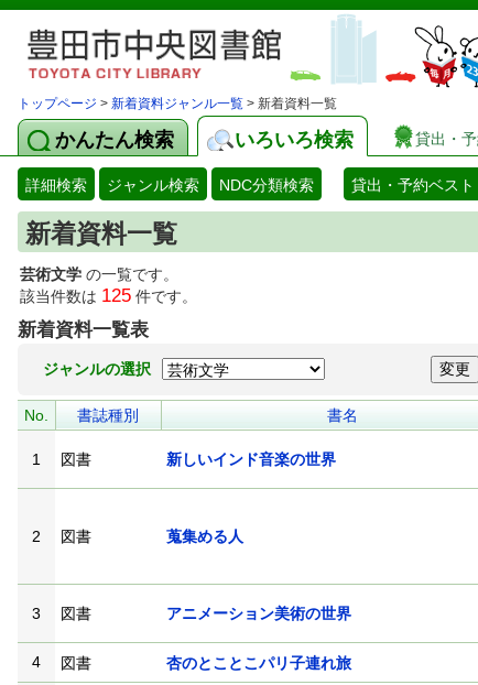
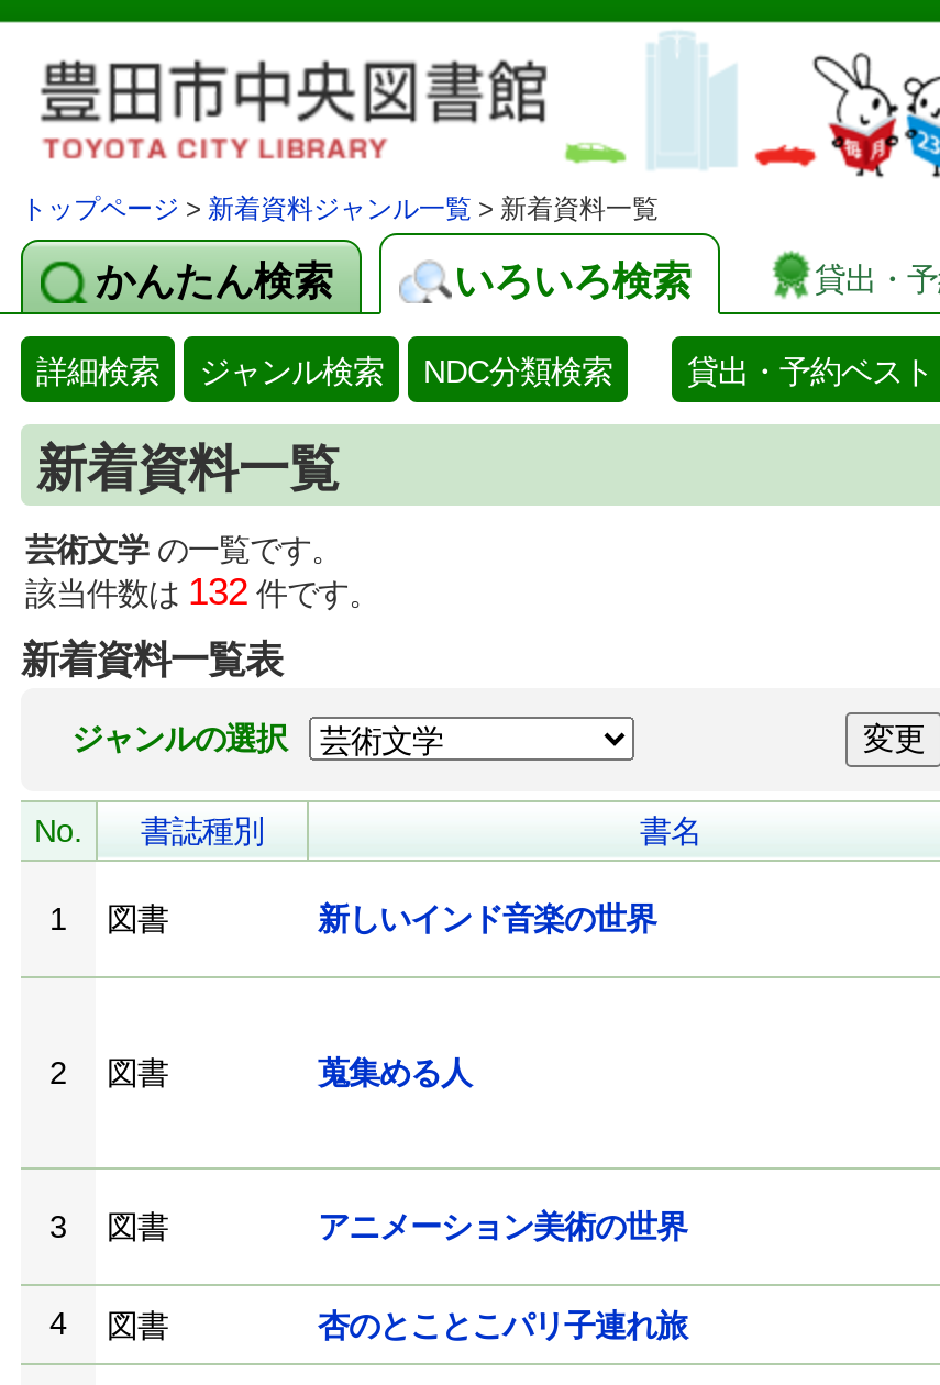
[20,284,197,306] 該当件数は125件です。 -> [25,569,379,613] 該当件数は132件です。

